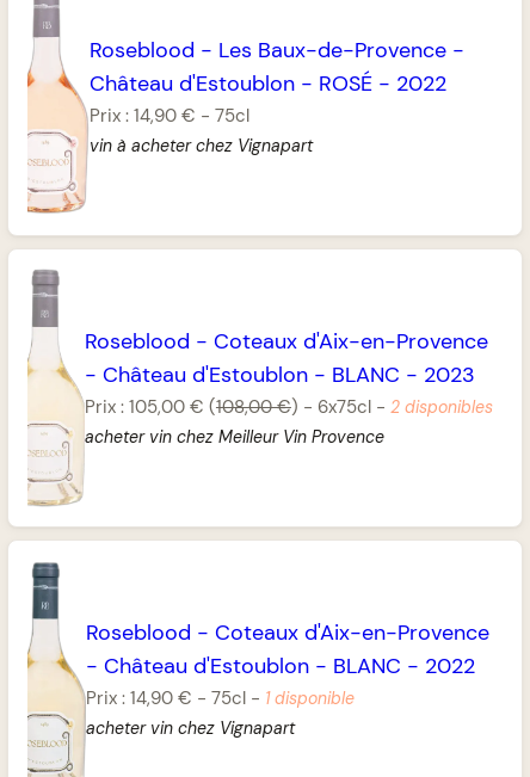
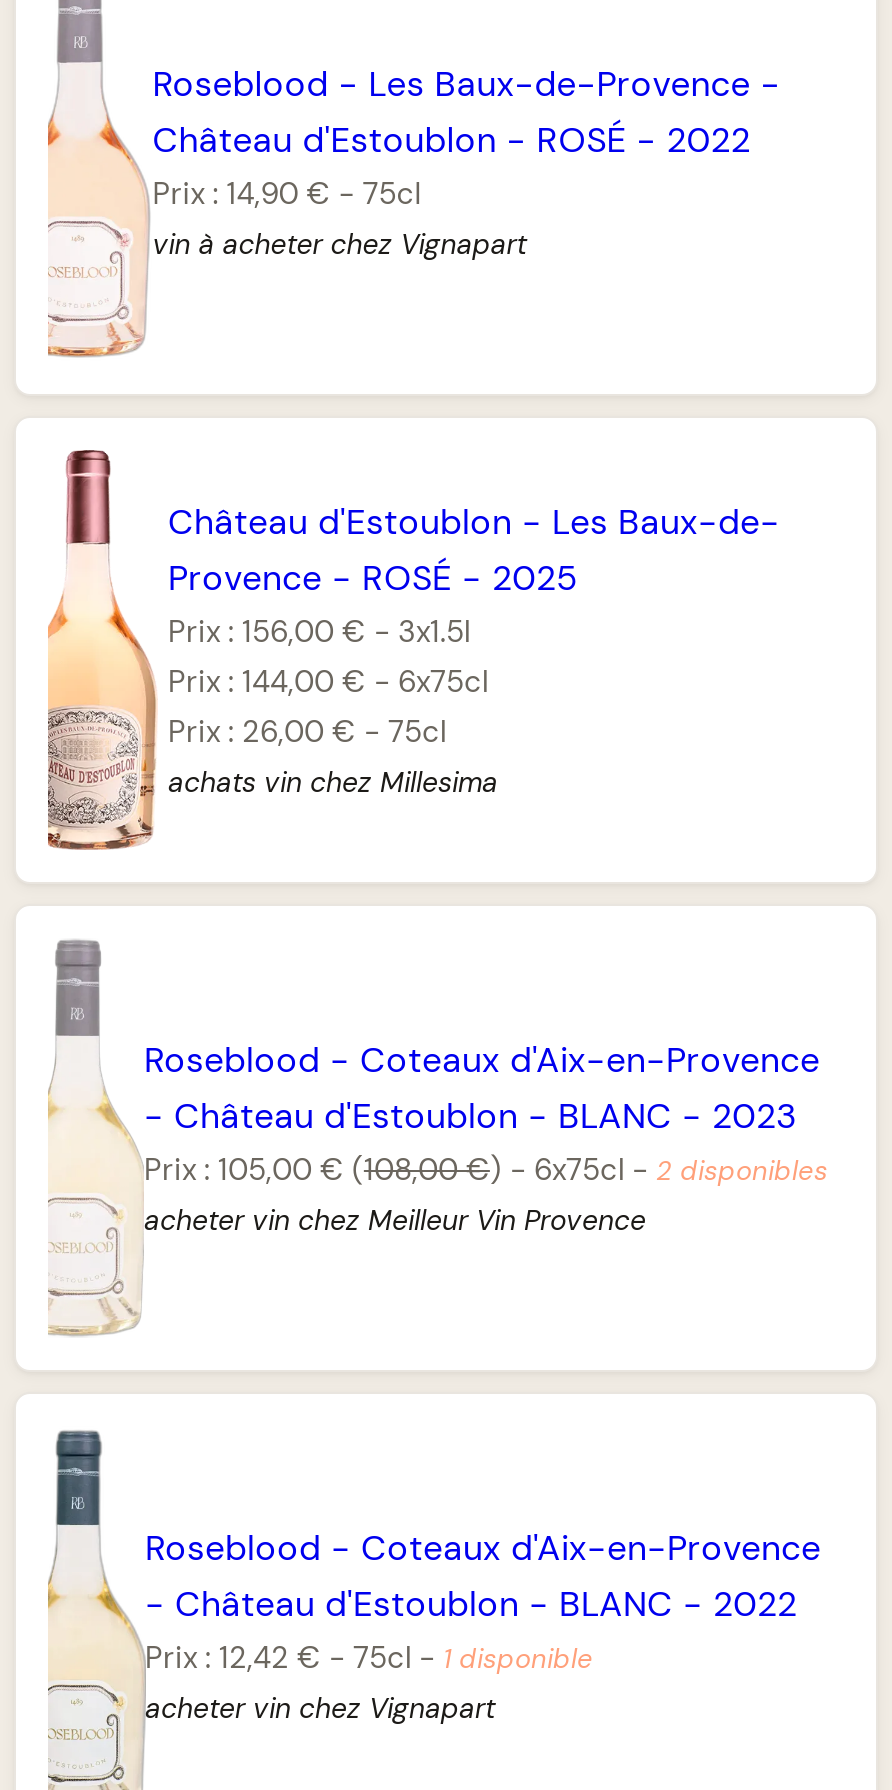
none -> [46,448,780,852] [image] | Château d'Estoublon - Les Baux-de- | Provence - ROSÉ - 2025 | Prix : 156,00 €- 3x1.5l | Prix : 144,00 €- 6x75cl | Prix : 26,00 €- 75cl | achats vin chez Millesima
[85,686,354,710] Prix : 14,90 €- 75cl - 1 disponible -> [145,1638,593,1678] Prix : 12,42 €- 75cl - 1 disponible

